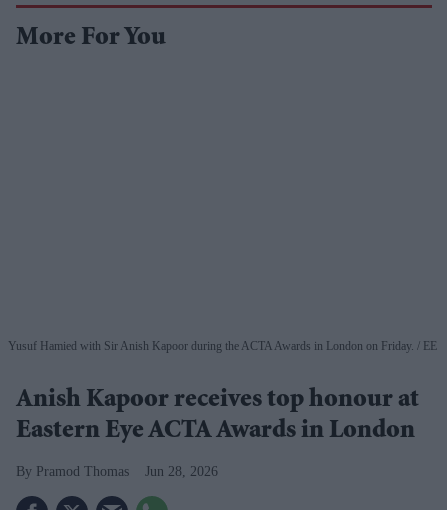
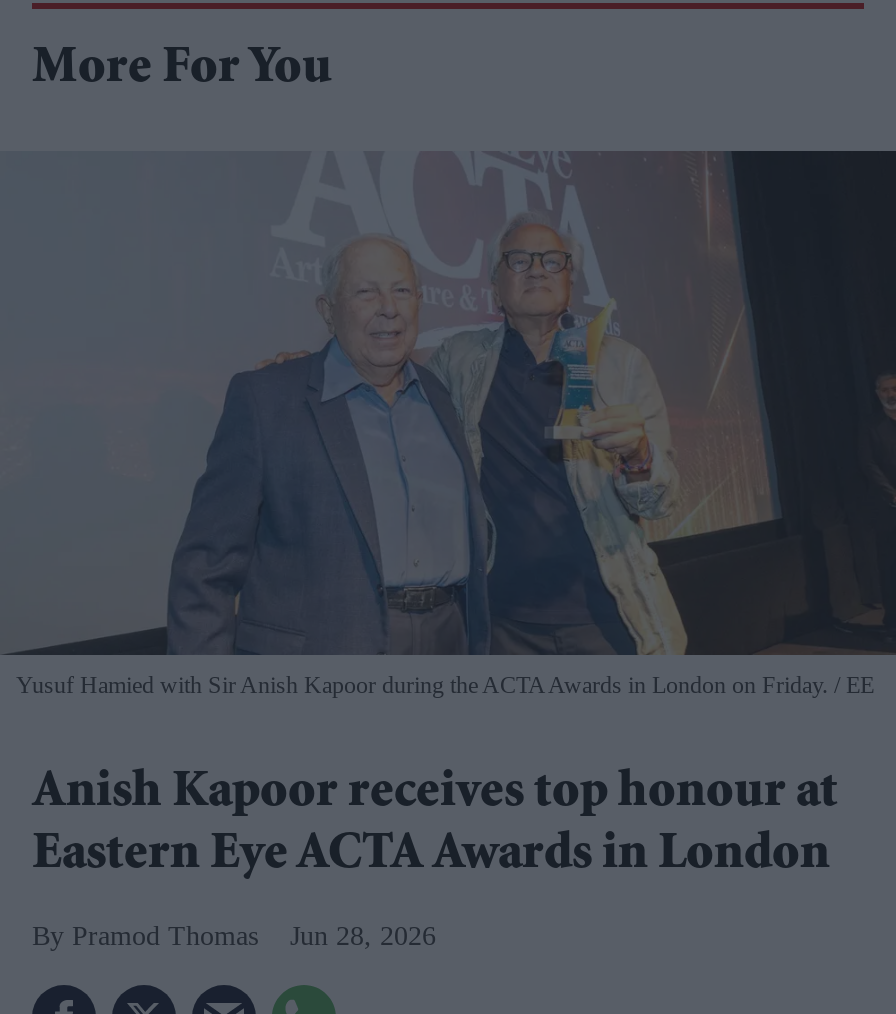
none -> [6,149,890,657] [image]

